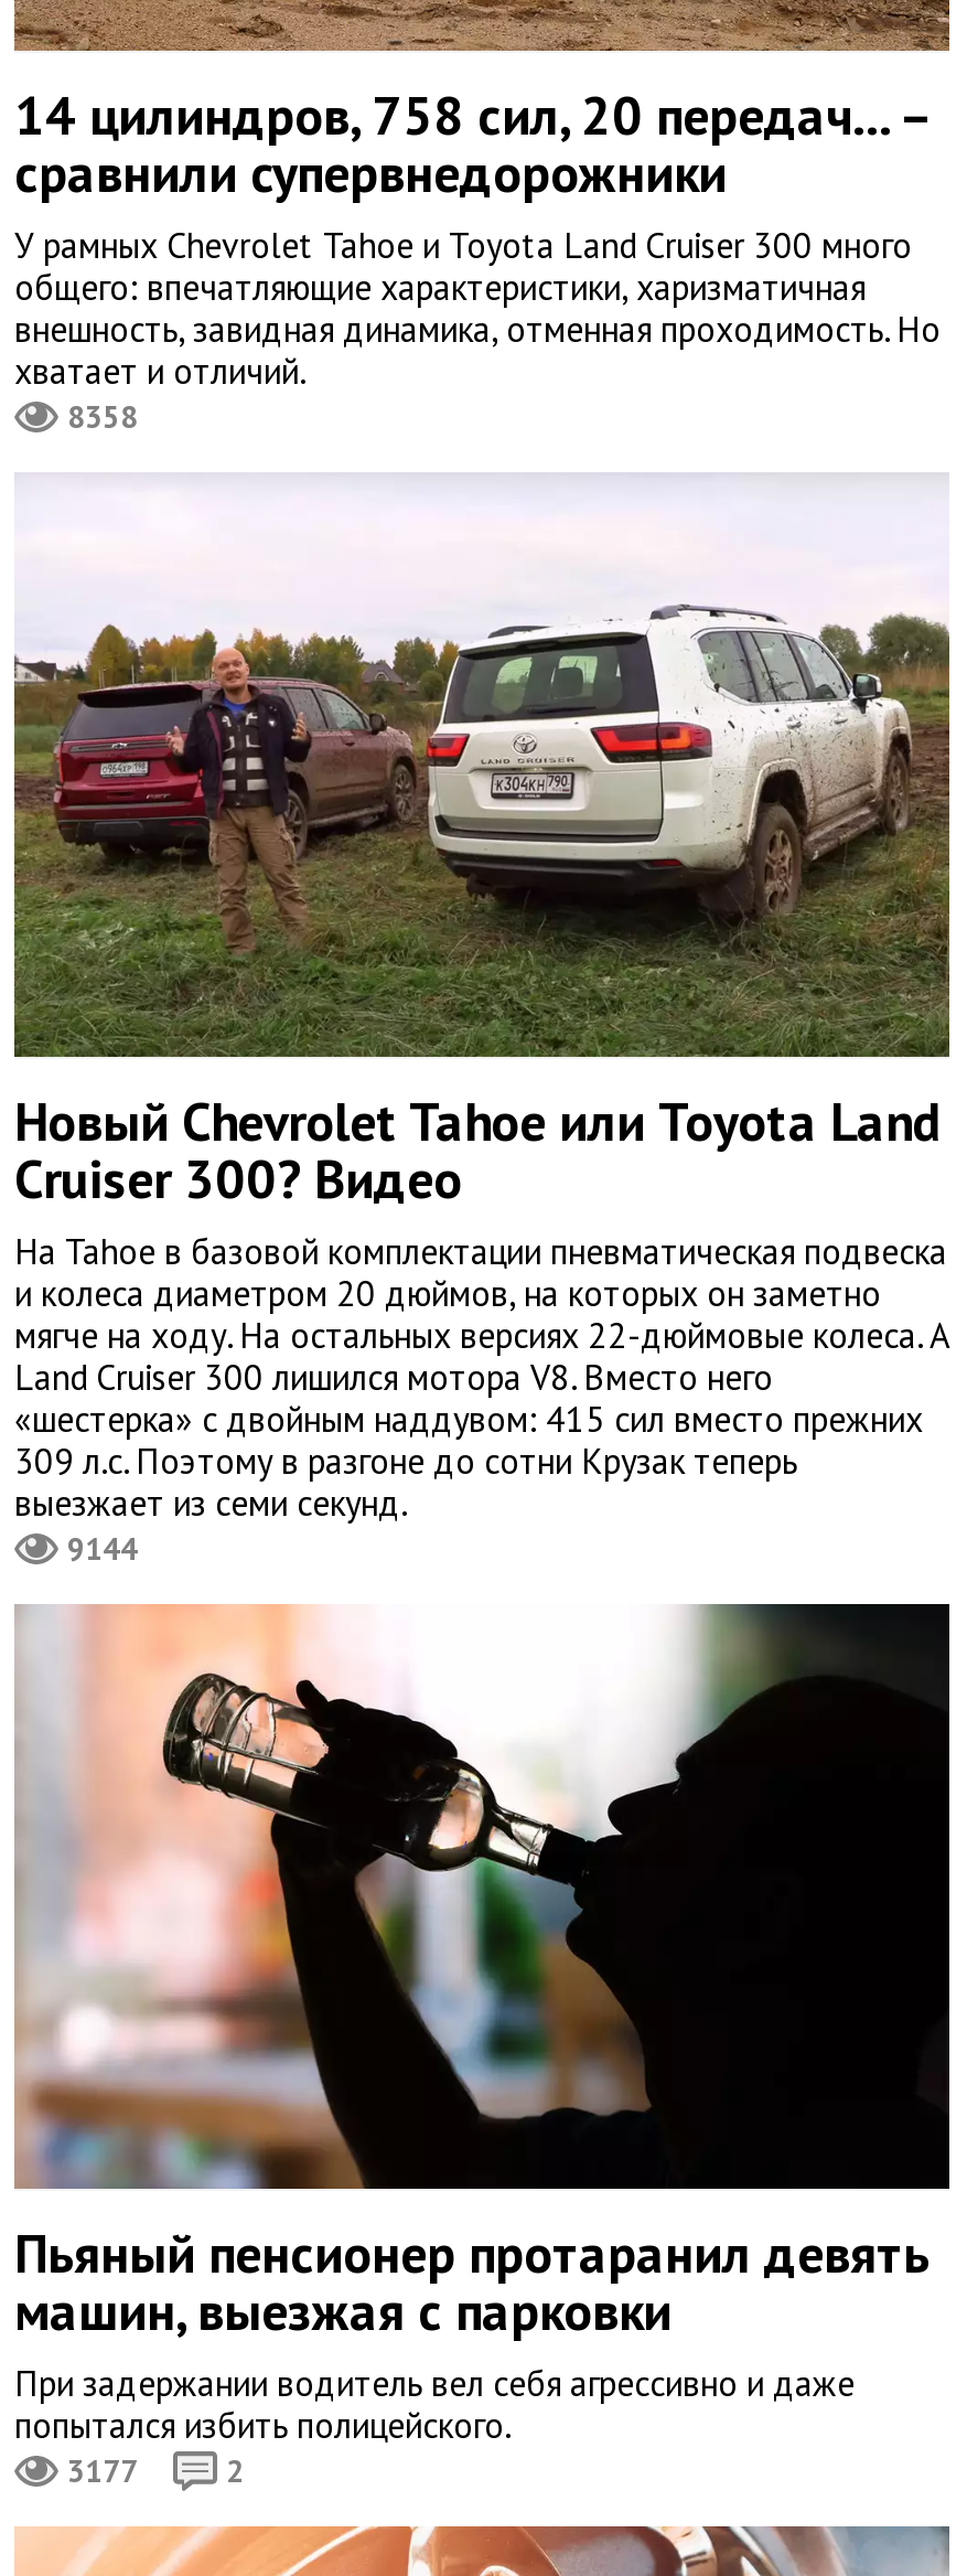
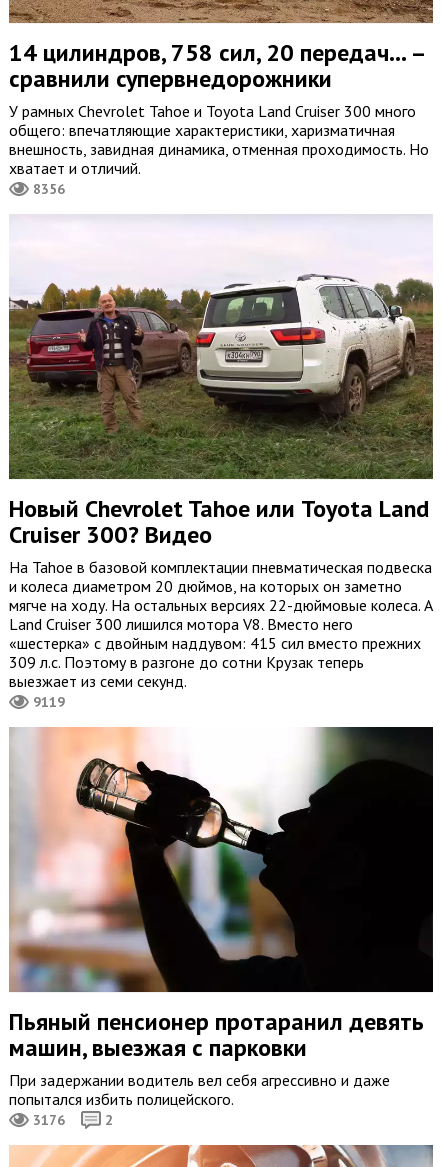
[67,397,138,437] 8358 -> [33,180,65,198] 8356
[67,1529,138,1569] 9144 -> [33,693,65,711] 9119
[67,2452,138,2491] 3177 -> [33,1111,65,1129] 3176

